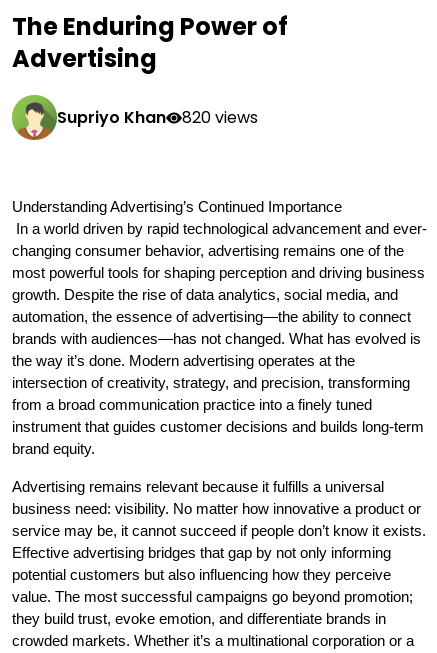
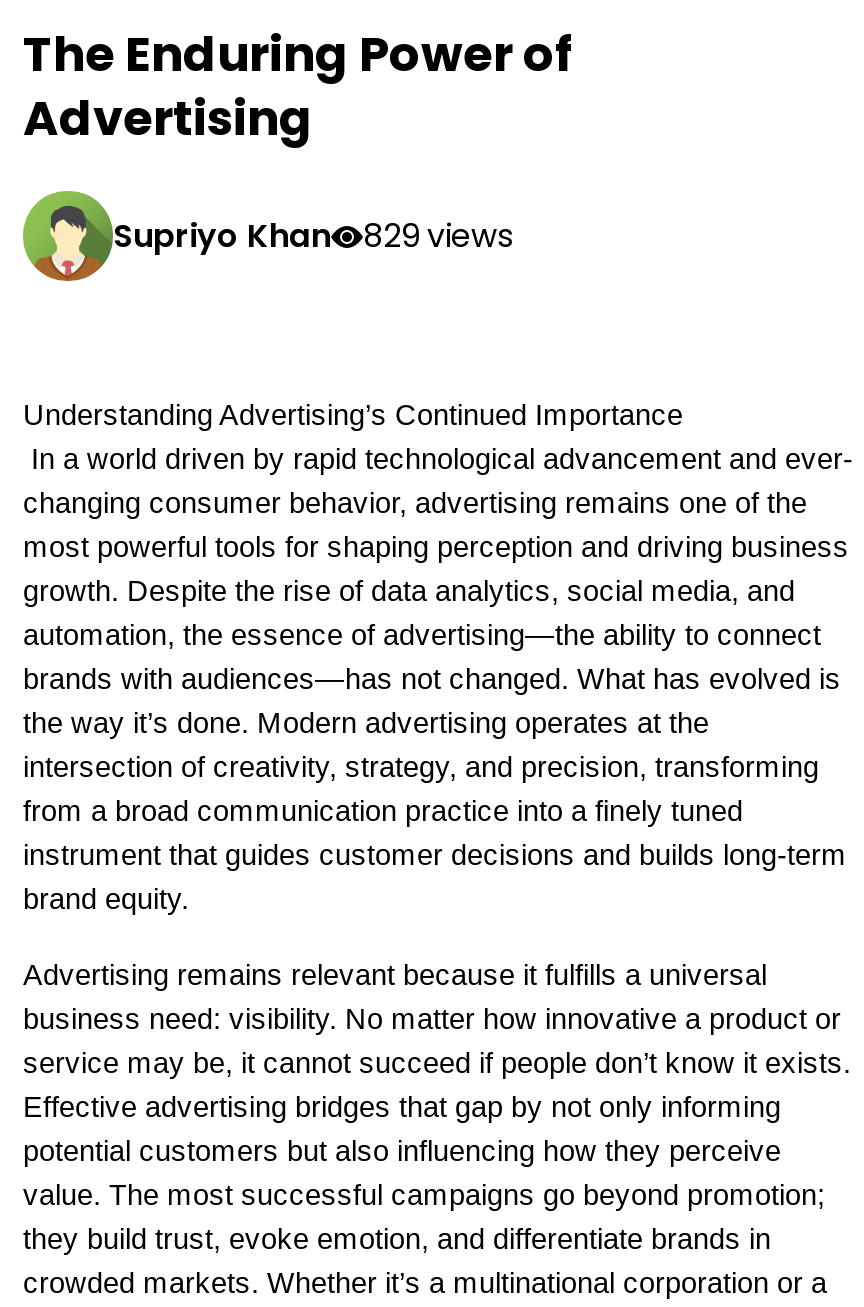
[57,106,258,129] Supriyo Khan 820 views -> [113,213,513,259] Supriyo Khan 829 views

